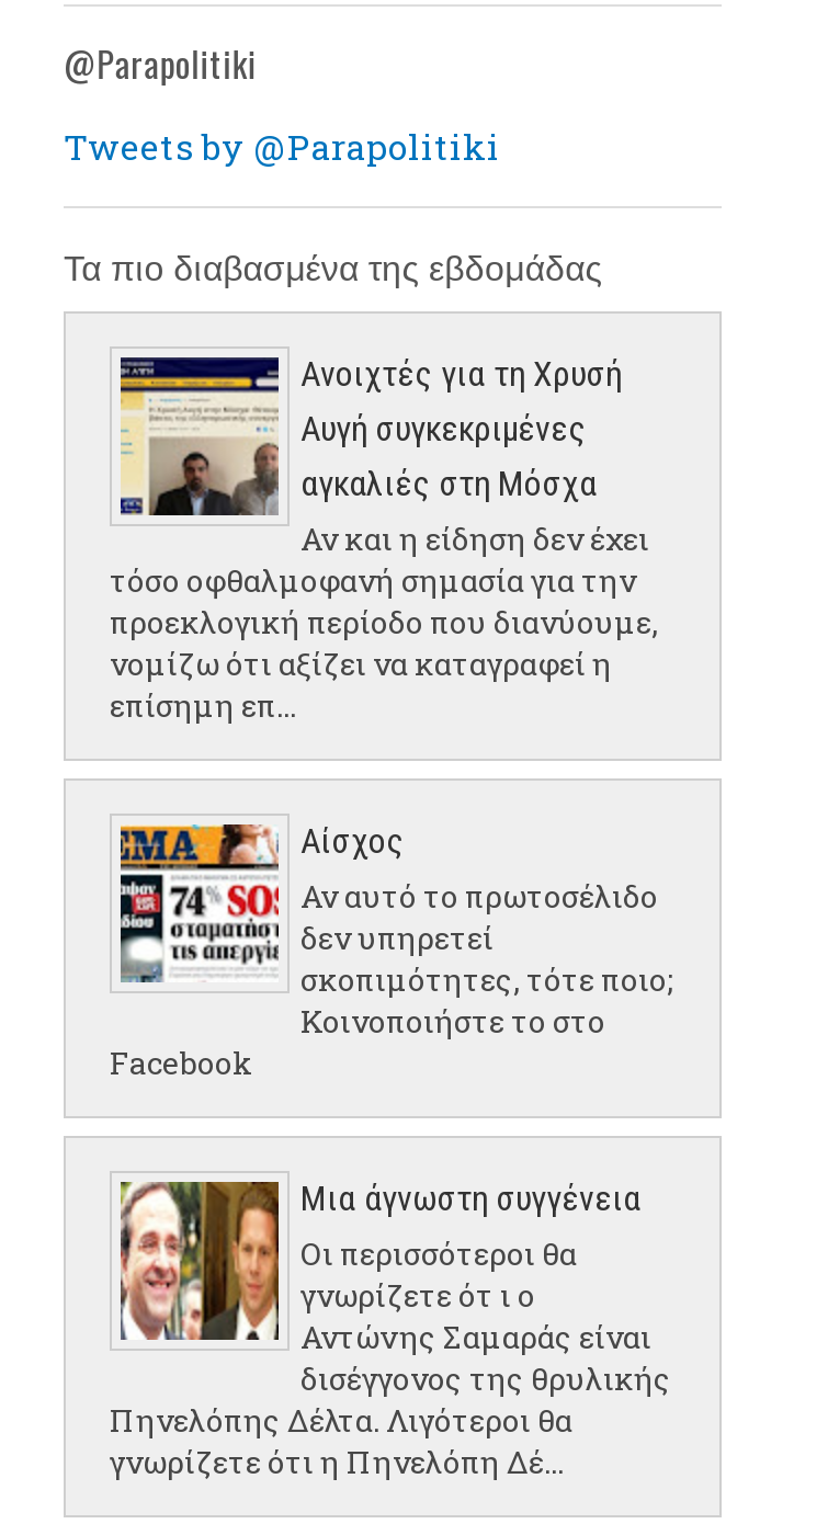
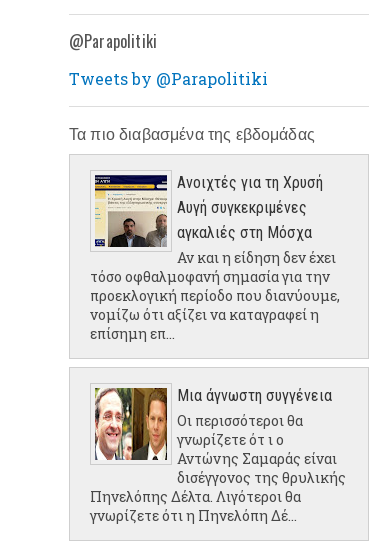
[110,819,673,1083] [image] | Αίσχος | Αν αυτό το πρωτοσέλιδο | δεν υπηρετεί | σκοπιμότητες, τότε ποιο; | Κοινοποιήστε το στο | Facebook -> none

